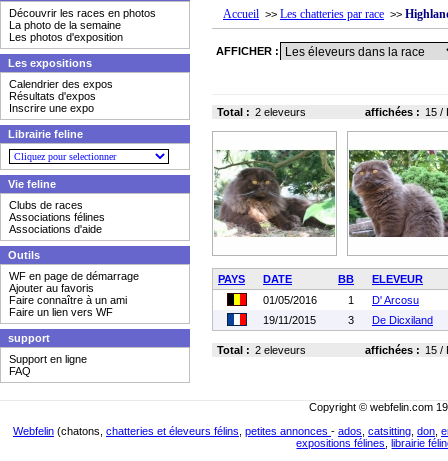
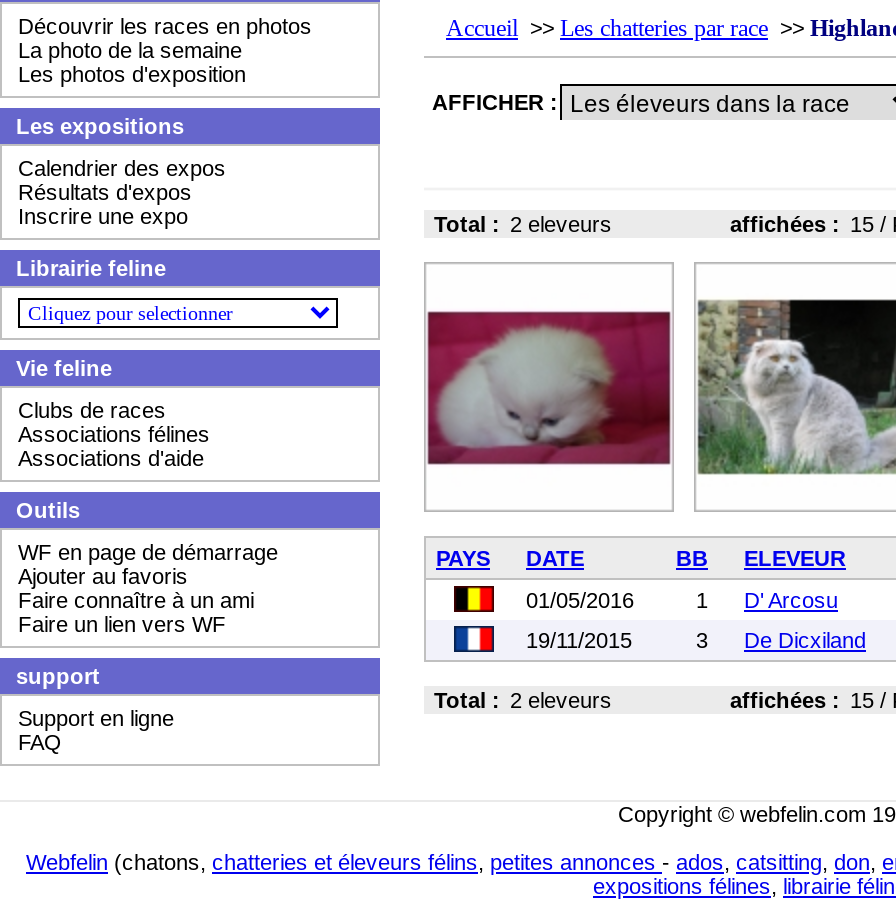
[213,149,336,238] [image] -> [426,300,672,474] [image]
[349,149,445,238] [image] -> [698,298,890,474] [image]

